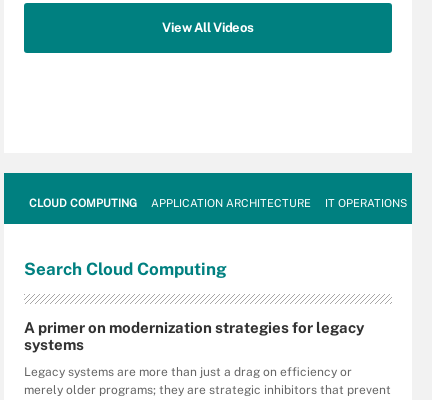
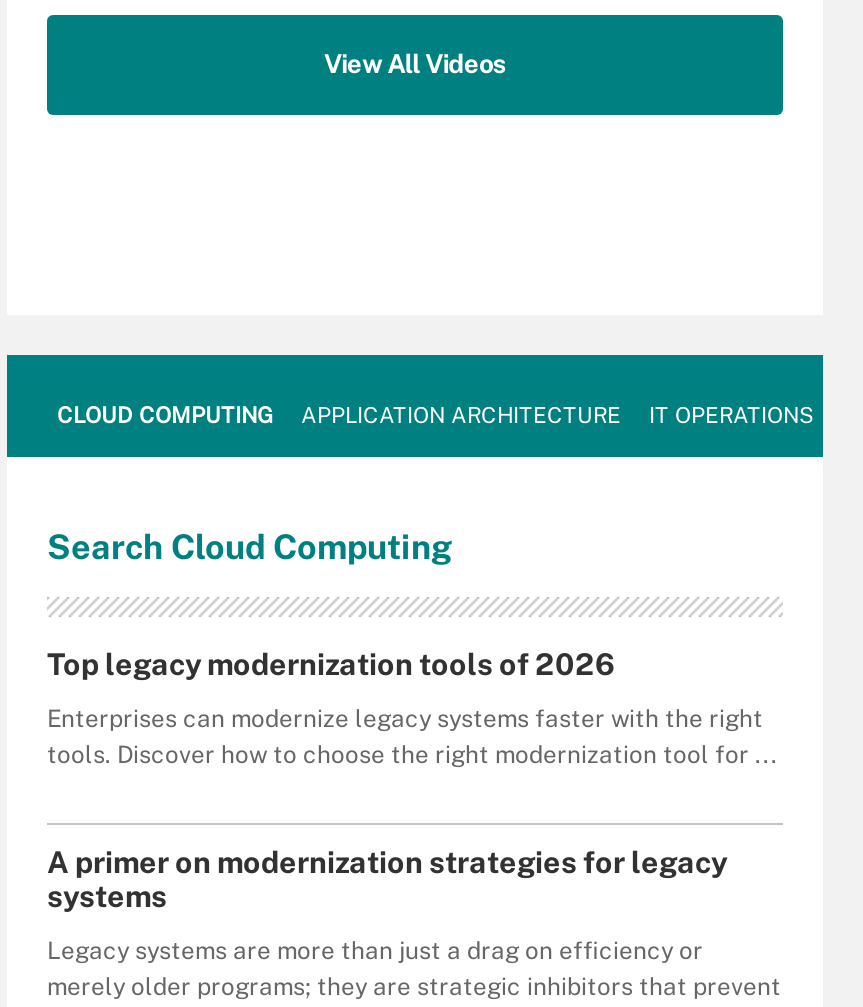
none -> [47,647,777,769] Top legacy modernization tools of 2026 | Enterprises can modernize legacy systems faster with the right | tools. Discover how to choose the right modernization tool for ...

